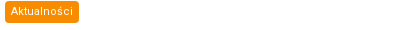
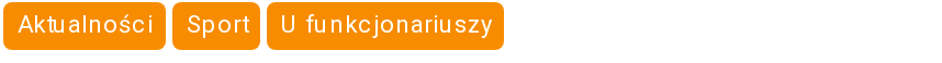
none -> [187,12,492,40] Sport | U funkcjonariuszy

